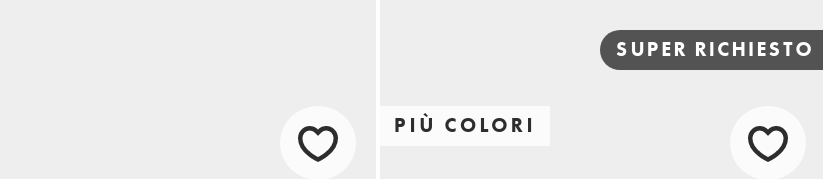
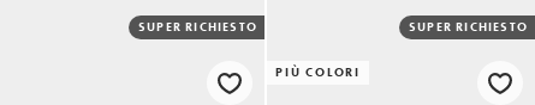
none -> [138,19,257,35] SUPER RICHIESTO

